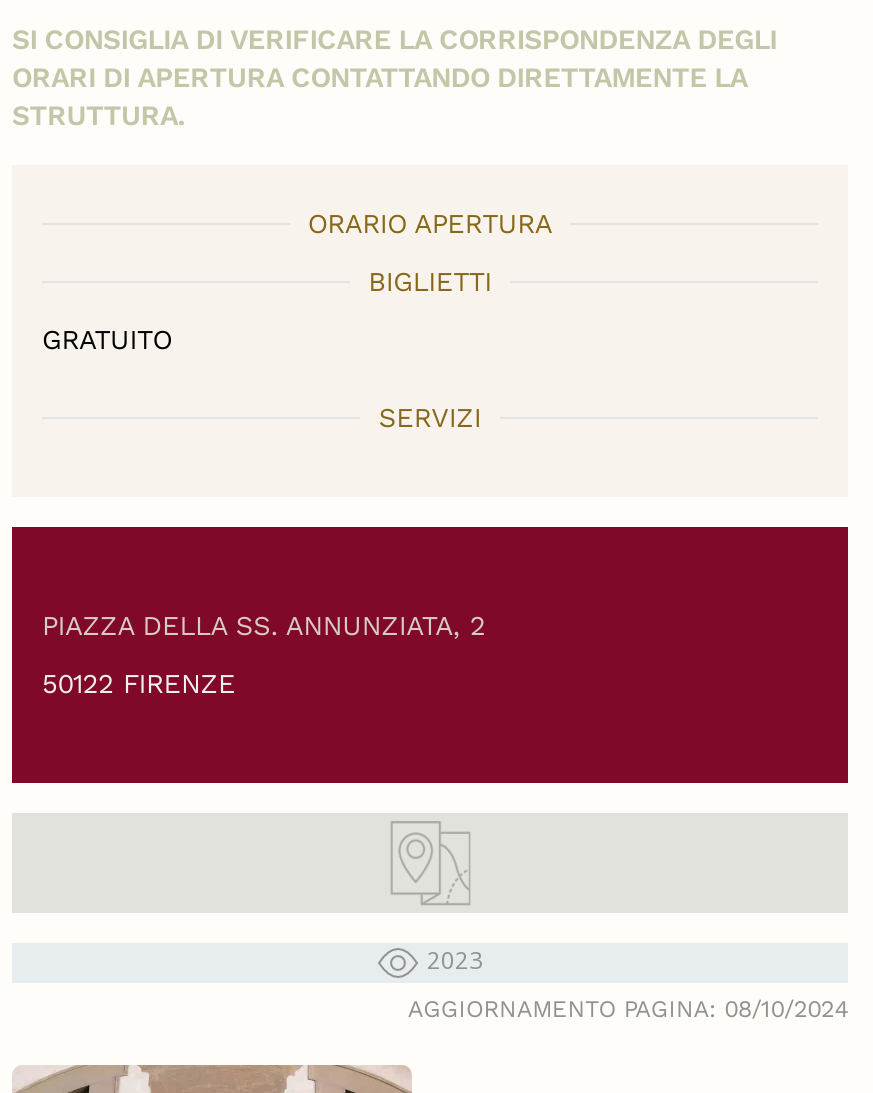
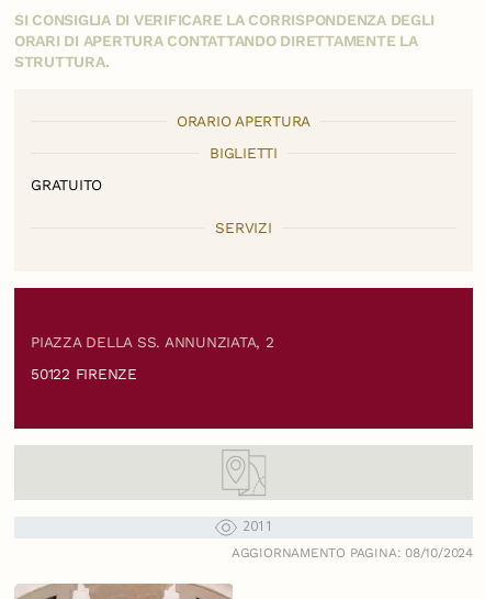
[427,942,483,974] 2023 -> [242,516,273,534] 2011

